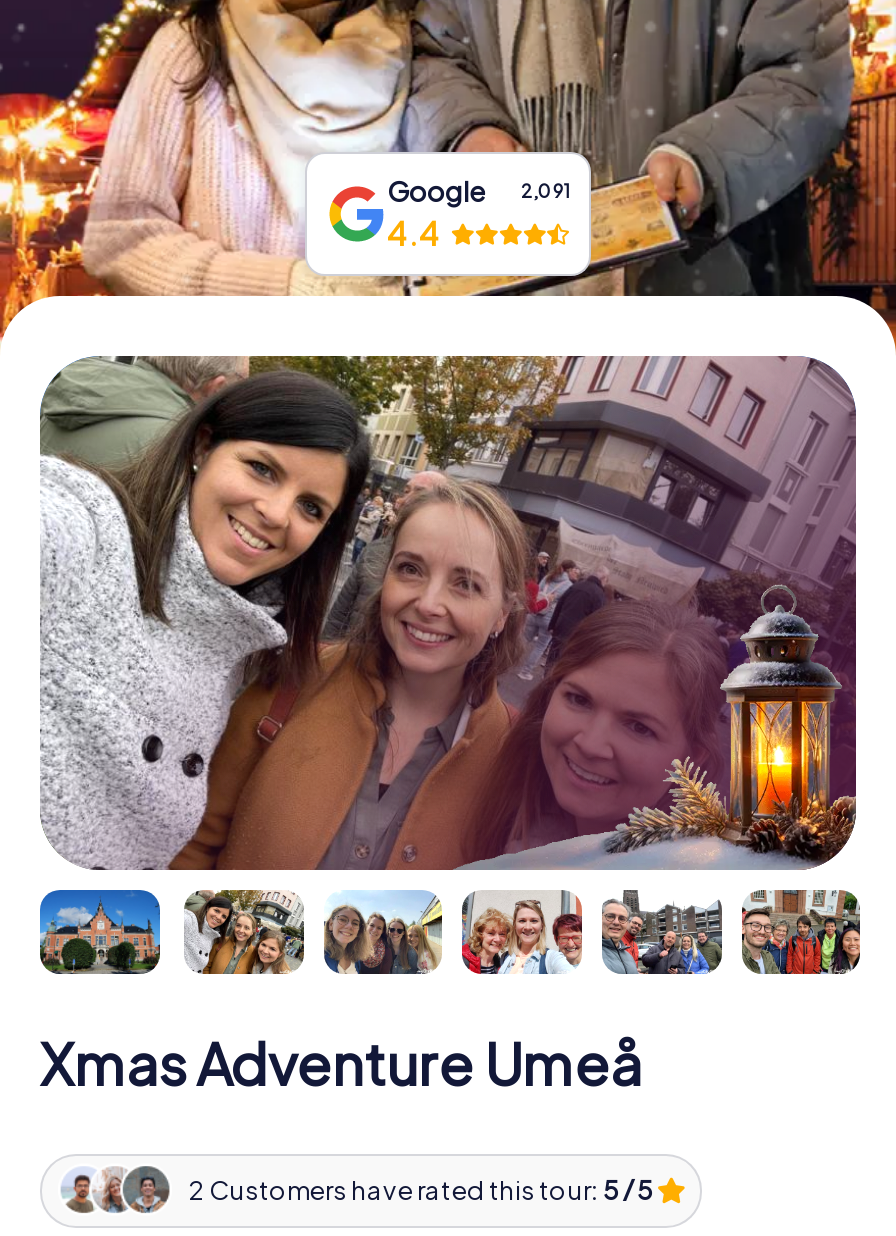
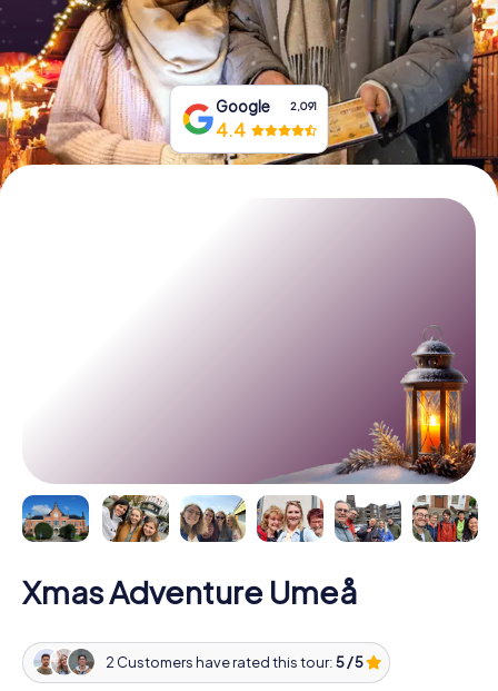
[38,354,854,872] [image] -> [22,198,476,484] [image]

